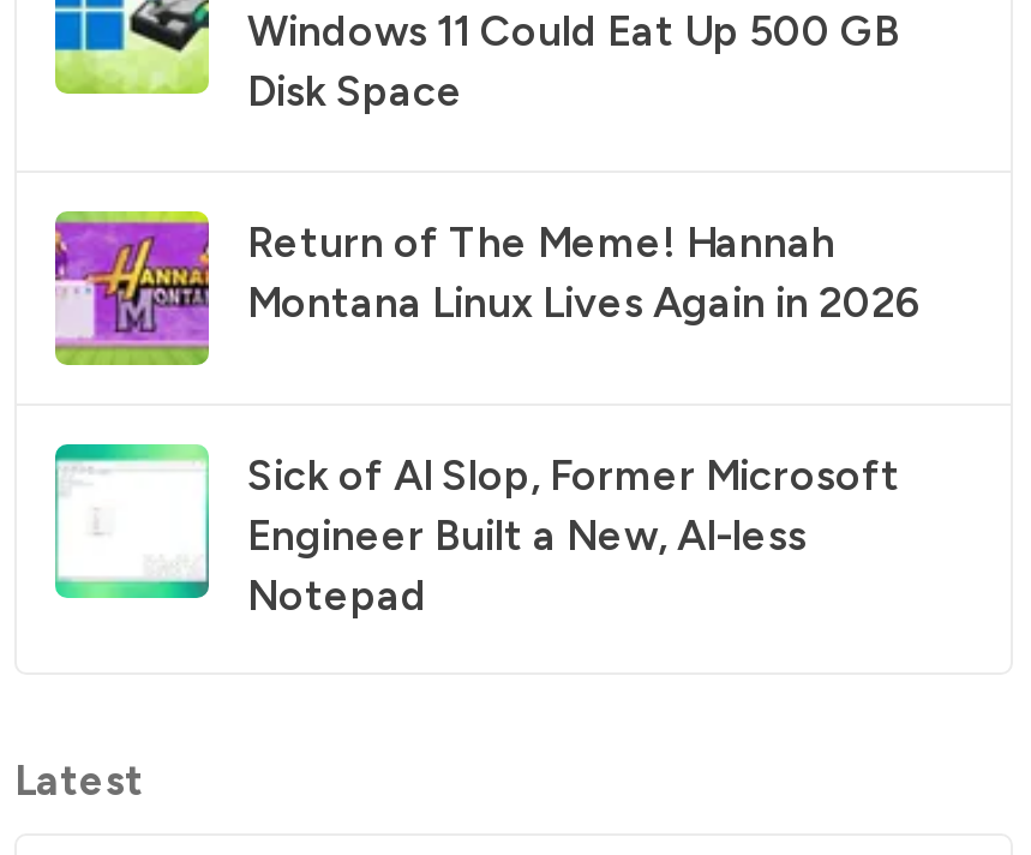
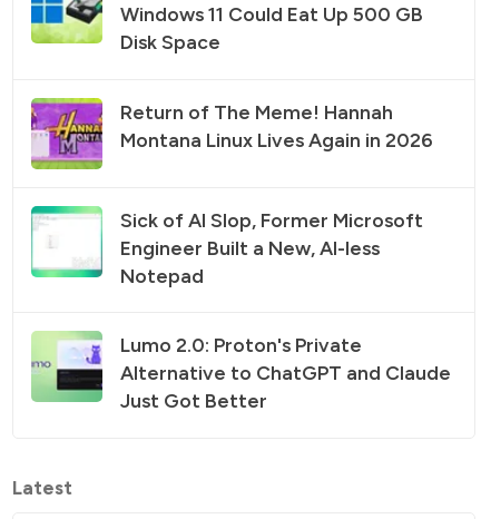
none -> [31,331,451,412] [image] | Lumo 2.0: Proton's Private | Alternative to ChatGPT and Claude | Just Got Better

